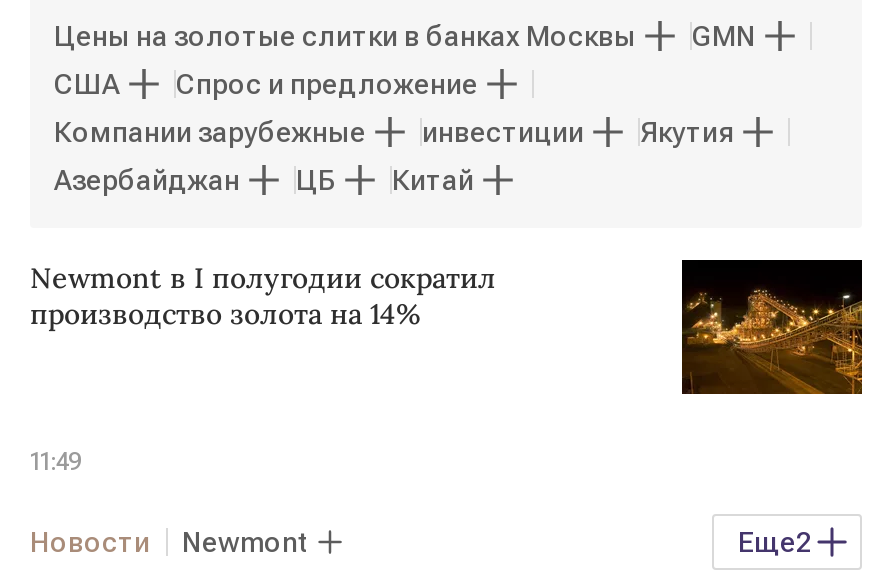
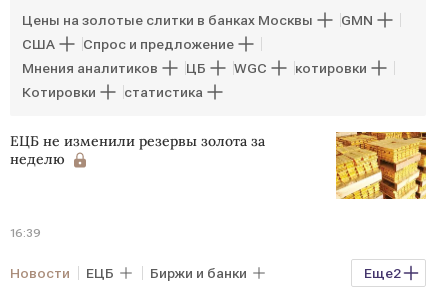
[54,115,734,195] Компании зарубежные | инвестиции | Якутия | Азербайджан -> [22,59,158,75] Мнения аналитиков
[30,163,496,331] Китай | Newmont в I полугодии сократил | производство золота на 14% -> [10,59,367,167] WGC | котировки | Котировки | статистика | ЕЦБ не изменили резервы золота за | неделю
moved [296,163,336,195] -> [186,59,206,75]: ЦБ
[680,258,864,396] [image] -> [335,131,427,200] [image]
[30,447,84,475] 11:49 -> [10,226,41,240] 16:39
[182,525,306,557] Newmont -> [86,265,247,281] ЕЦБ | Биржи и банки

